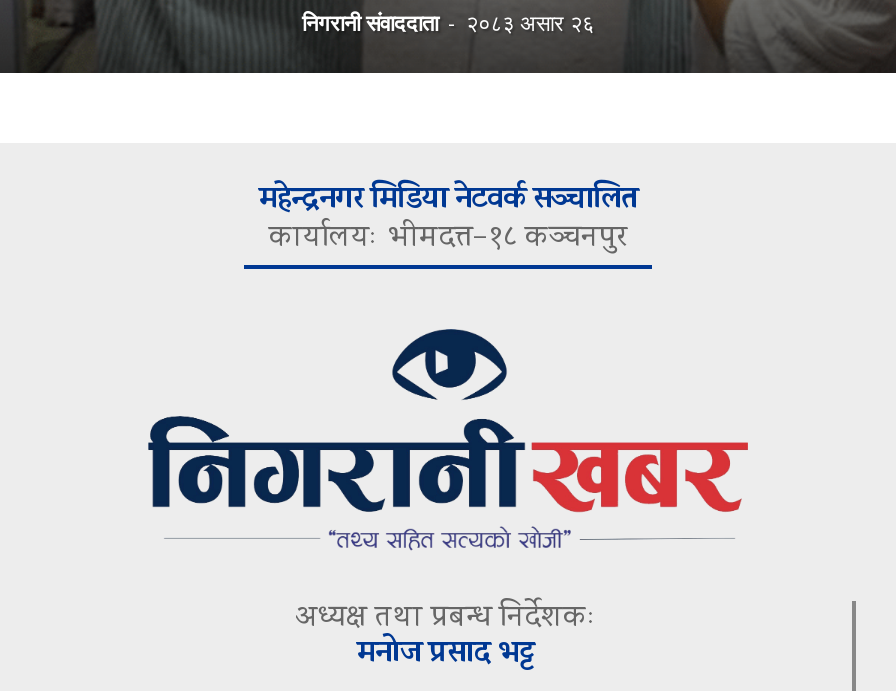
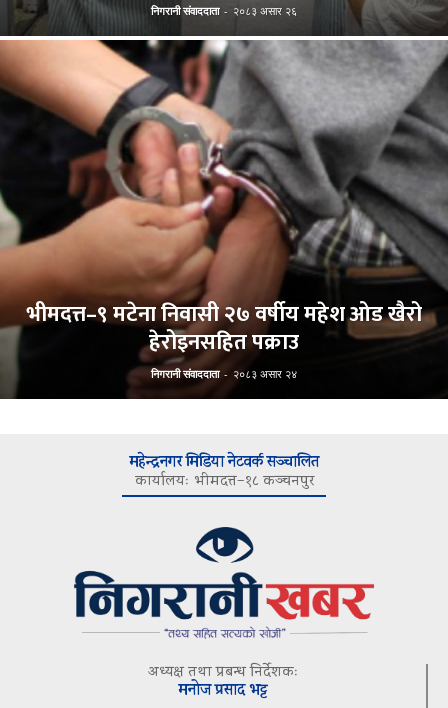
none -> [3,35,445,400] [image] | भीमदत्त–९ मटेना निवासी २७ वर्षीय महेश ओड खैरो | हेरोइनसहित पक्राउ | निगरानी संवाददाता - २०८३ असार २४

